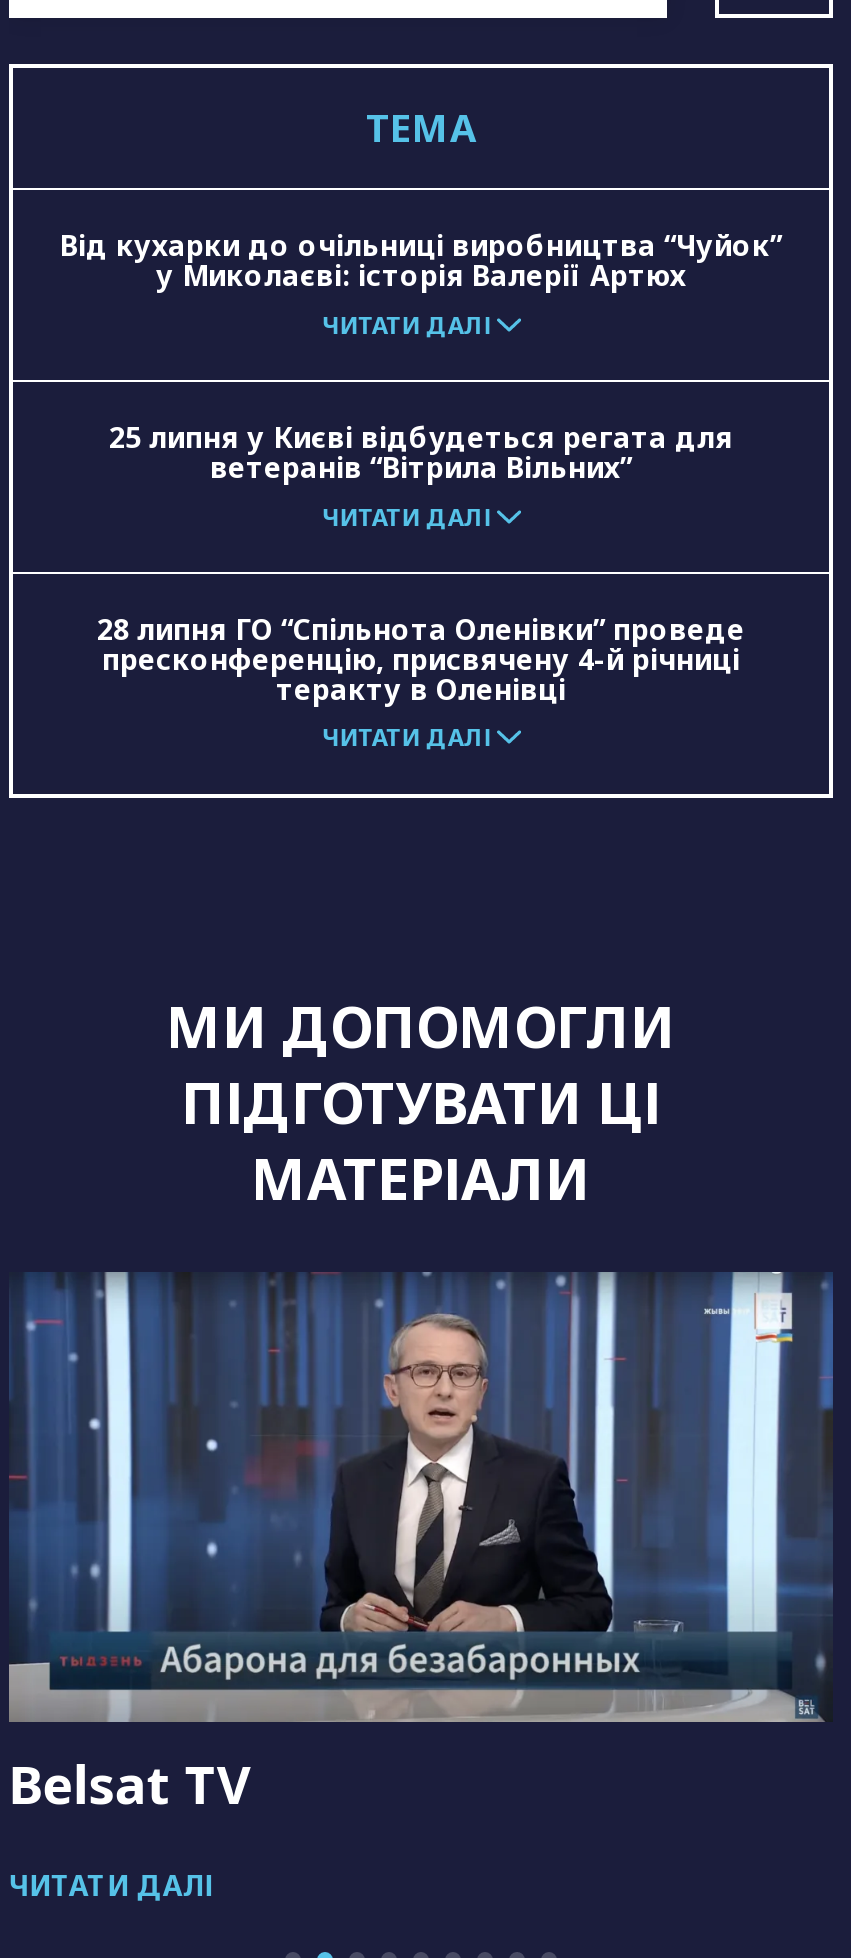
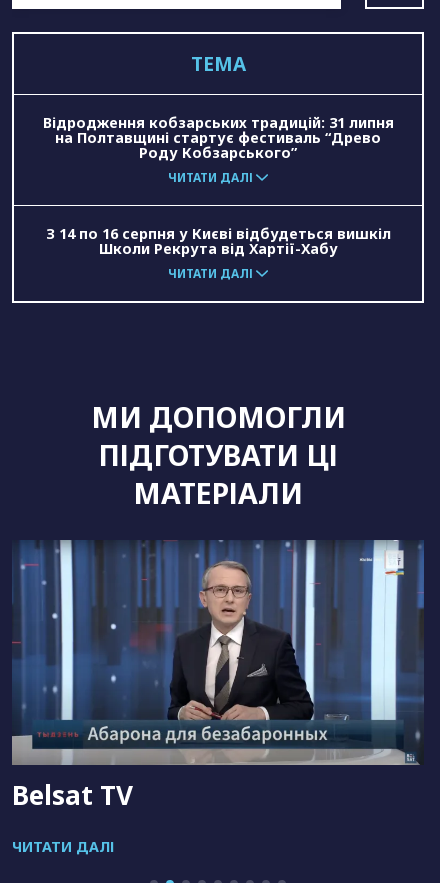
[60,226,782,294] Від кухарки до очільниці виробництва “Чуйок” | у Миколаєві: історія Валерії Артюх -> [42,113,393,162] Відродження кобзарських традицій: 31 липня | на Полтавщині стартує фестиваль “Древо | Роду Кобзарського”
[97,418,745,708] 25 липня у Києві відбудеться регата для | ветеранів “Вітрила Вільних” | ЧИТАТИ ДАЛІ | 28 липня ГО “Спільнота Оленівки” проведе | пресконференцію, присвячену 4-й річниці | теракту в Оленівці -> [45,224,390,258] З 14 по 16 серпня у Києві відбудеться вишкіл | Школи Рекрута від Хартії-Хабу

